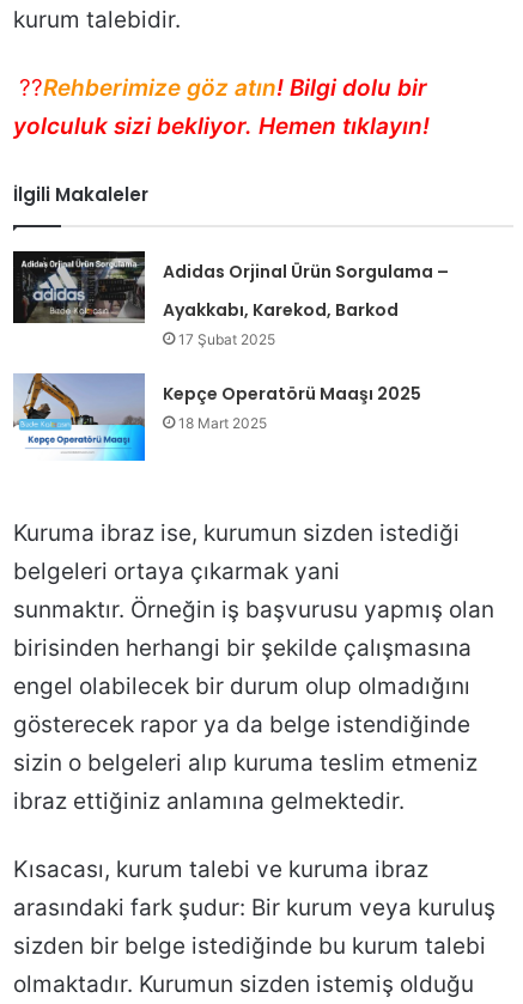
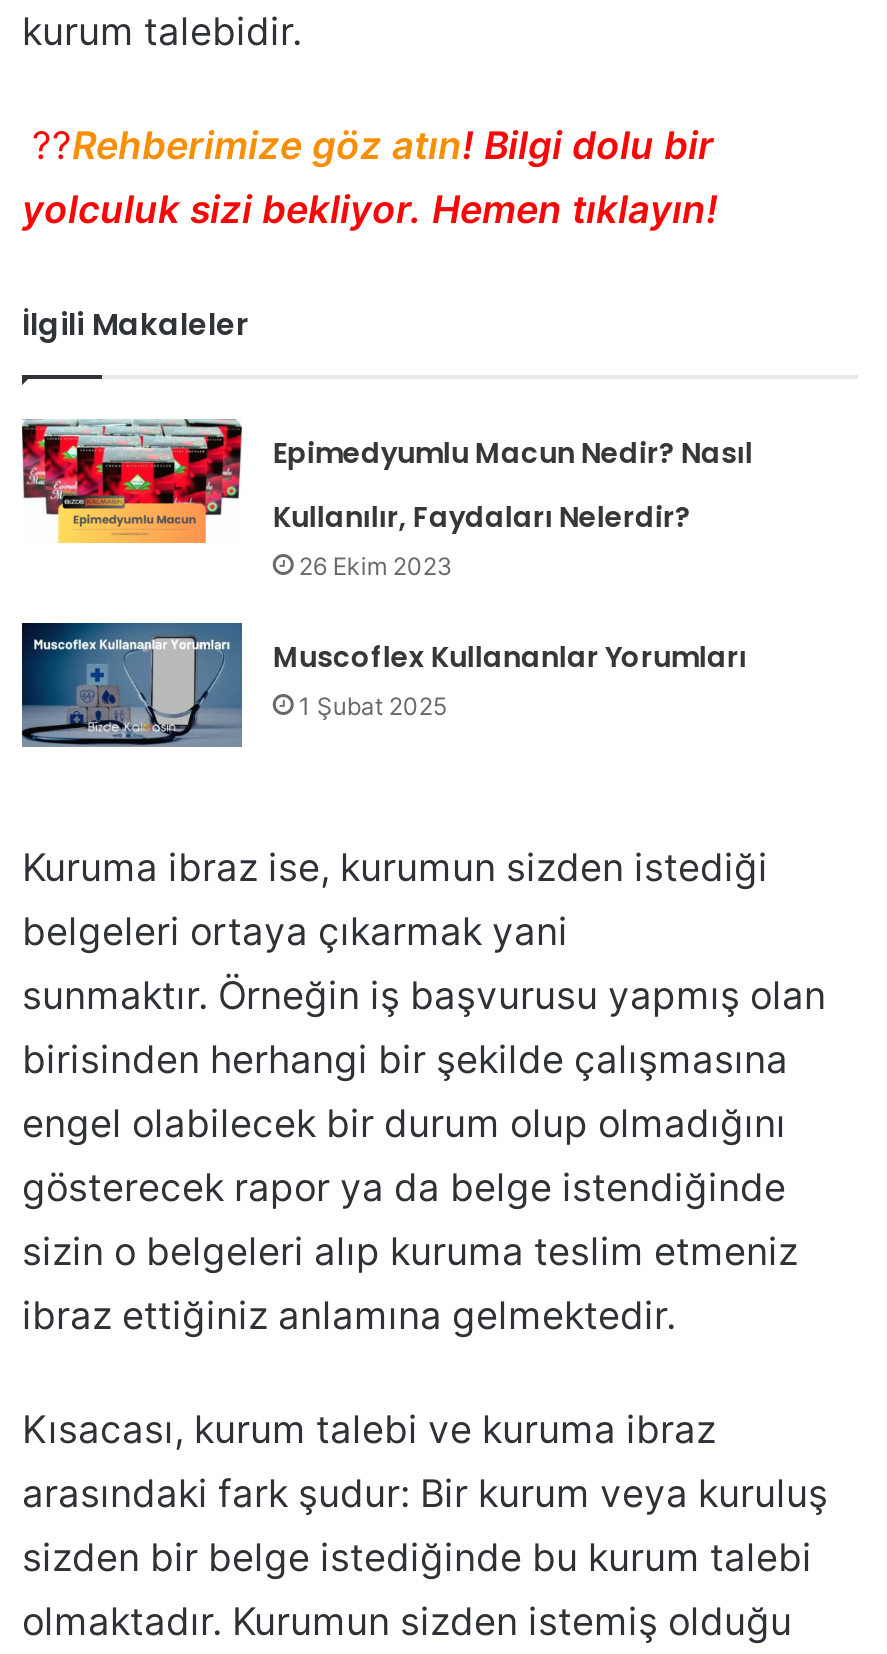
[12,250,449,325] [image] | Adidas Orjinal Ürün Sorgulama – -> [20,417,753,545] [image] | Epimedyumlu Macun Nedir? Nasıl
[163,299,399,349] Ayakkabı, Karekod, Barkod | 17 Şubat 2025 -> [273,498,691,582] Kullanılır, Faydaları Nelerdir? | 26 Ekim 2023
[13,372,422,462] [image] | Kepçe Operatörü Maaşı 2025 | 18 Mart 2025 -> [20,621,747,749] [image] | Muscoflex Kullananlar Yorumları | 1 Şubat 2025

